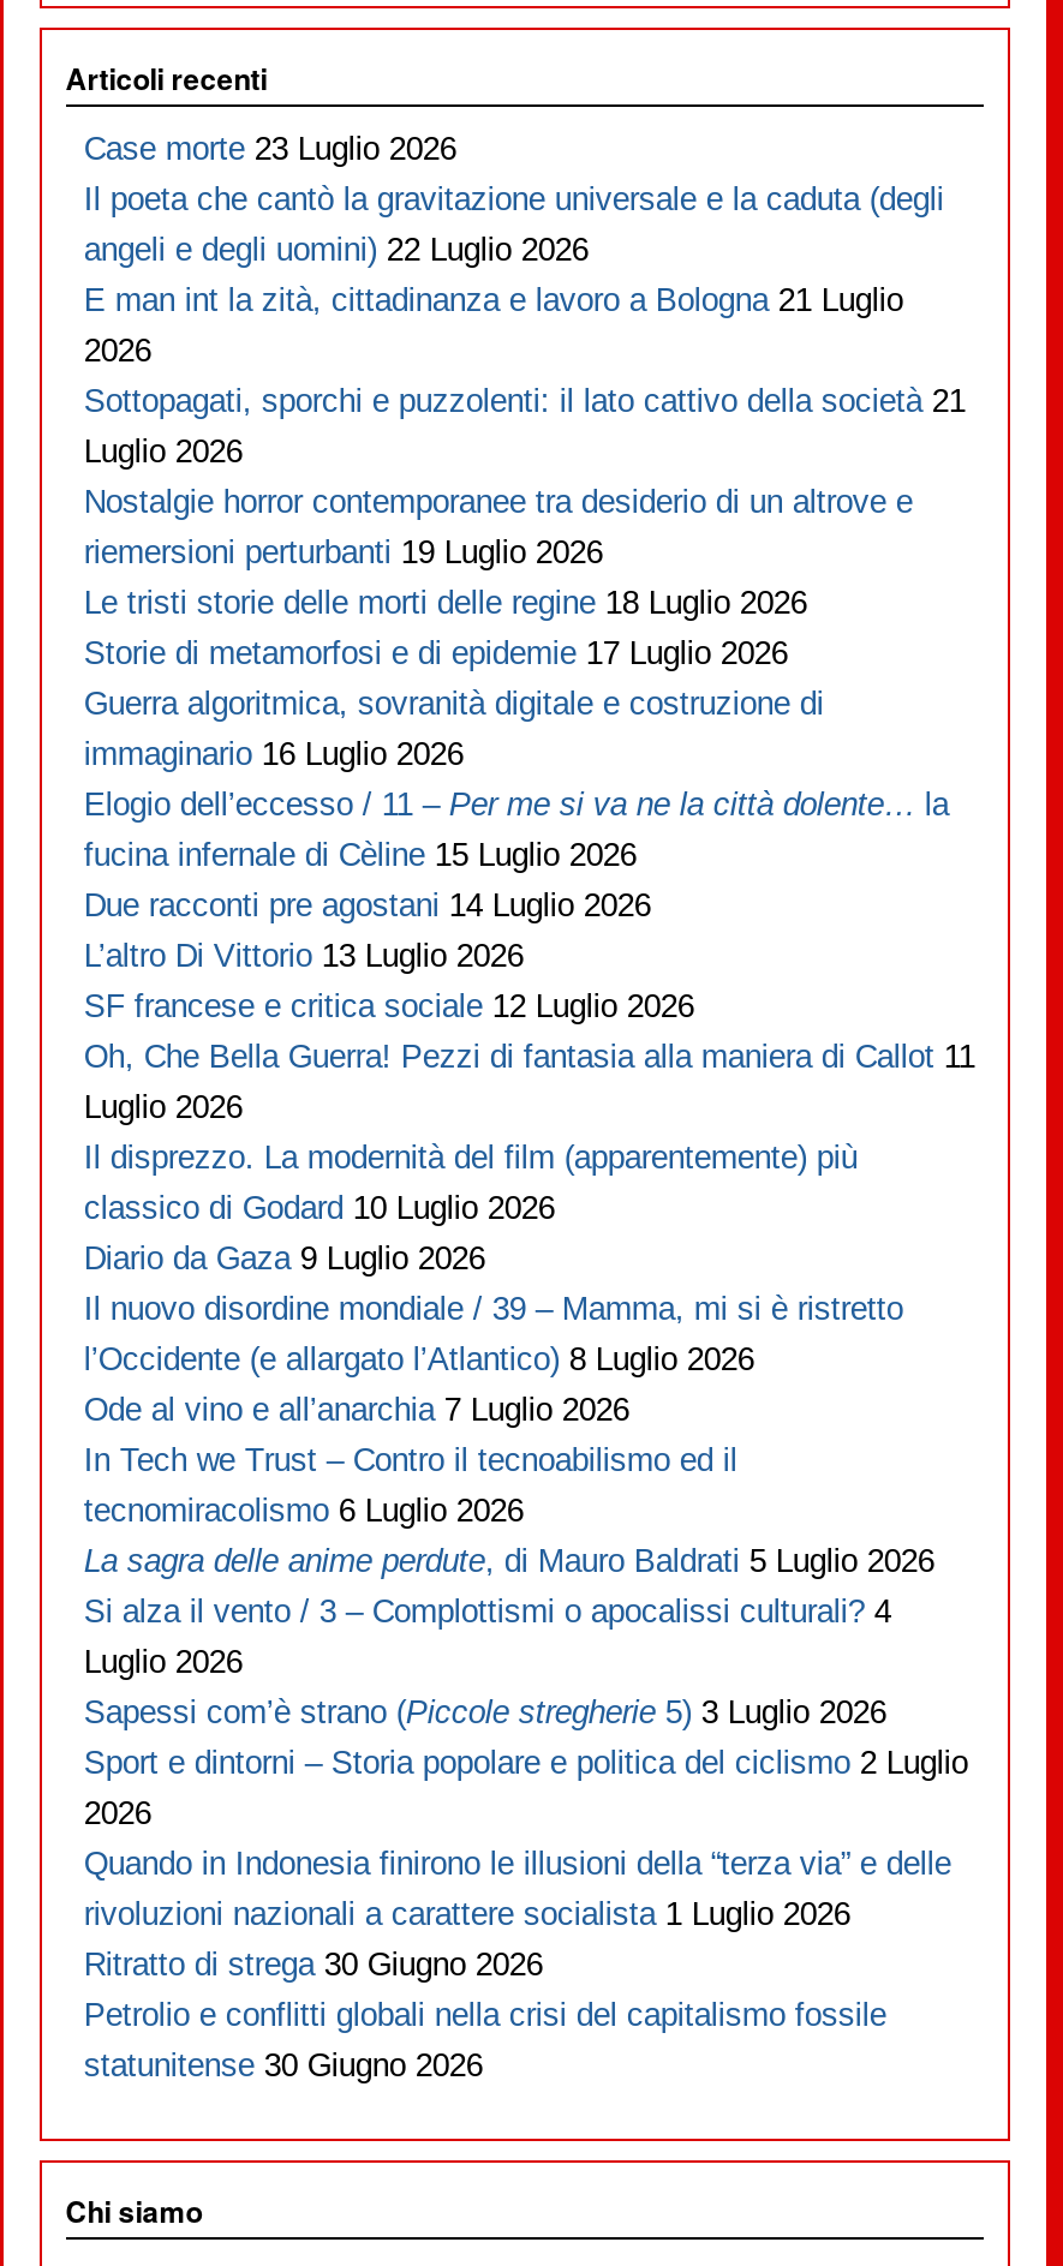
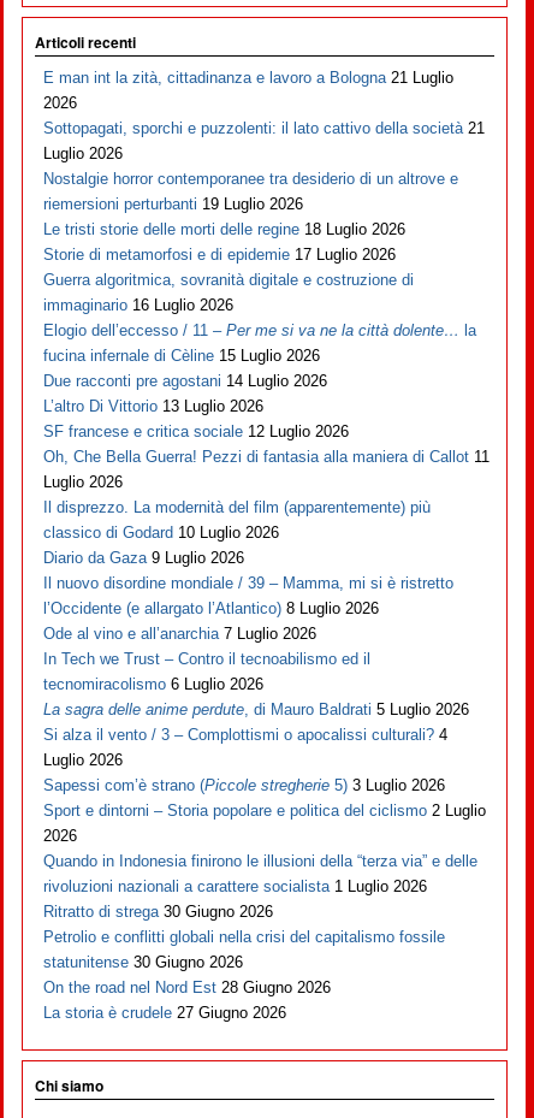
[84,132,944,269] Case morte 23 Luglio 2026 | Il poeta che cantò la gravitazione universale e la caduta (degli | angeli e degli uomini) 22 Luglio 2026 -> none
moved [84,283,975,2084] -> [44,69,490,972]: E man int la zità, cittadinanza e lavoro a Bologna 21 Luglio | 2026 | Sottopagati, sporchi e puzzolenti: il lato cattivo della società 21 | ... | Petrolio e conflitti globali nella crisi del capitalismo fossile | statunitense 30 Giugno 2026
none -> [44,979,331,1022] On the road nel Nord Est 28 Giugno 2026 | La storia è crudele 27 Giugno 2026

